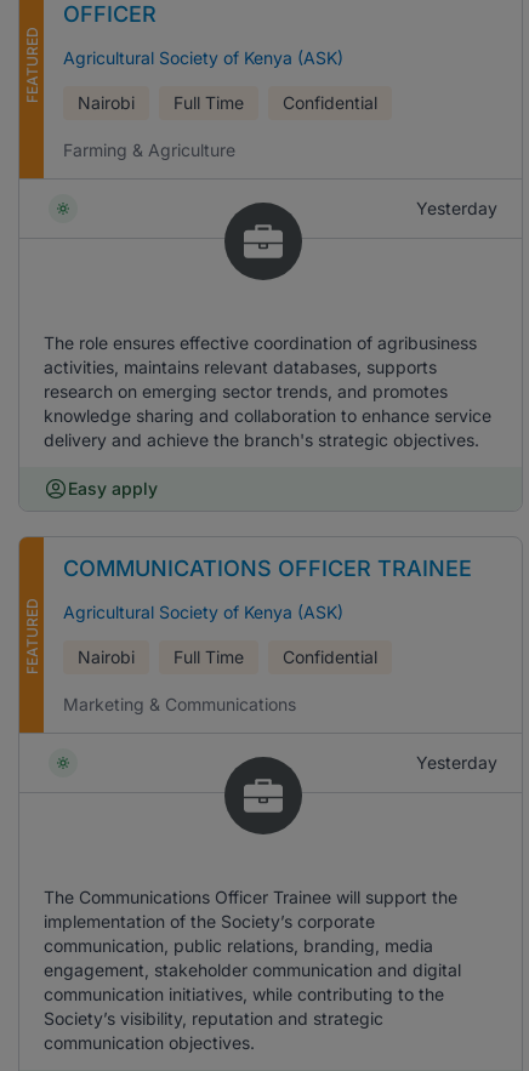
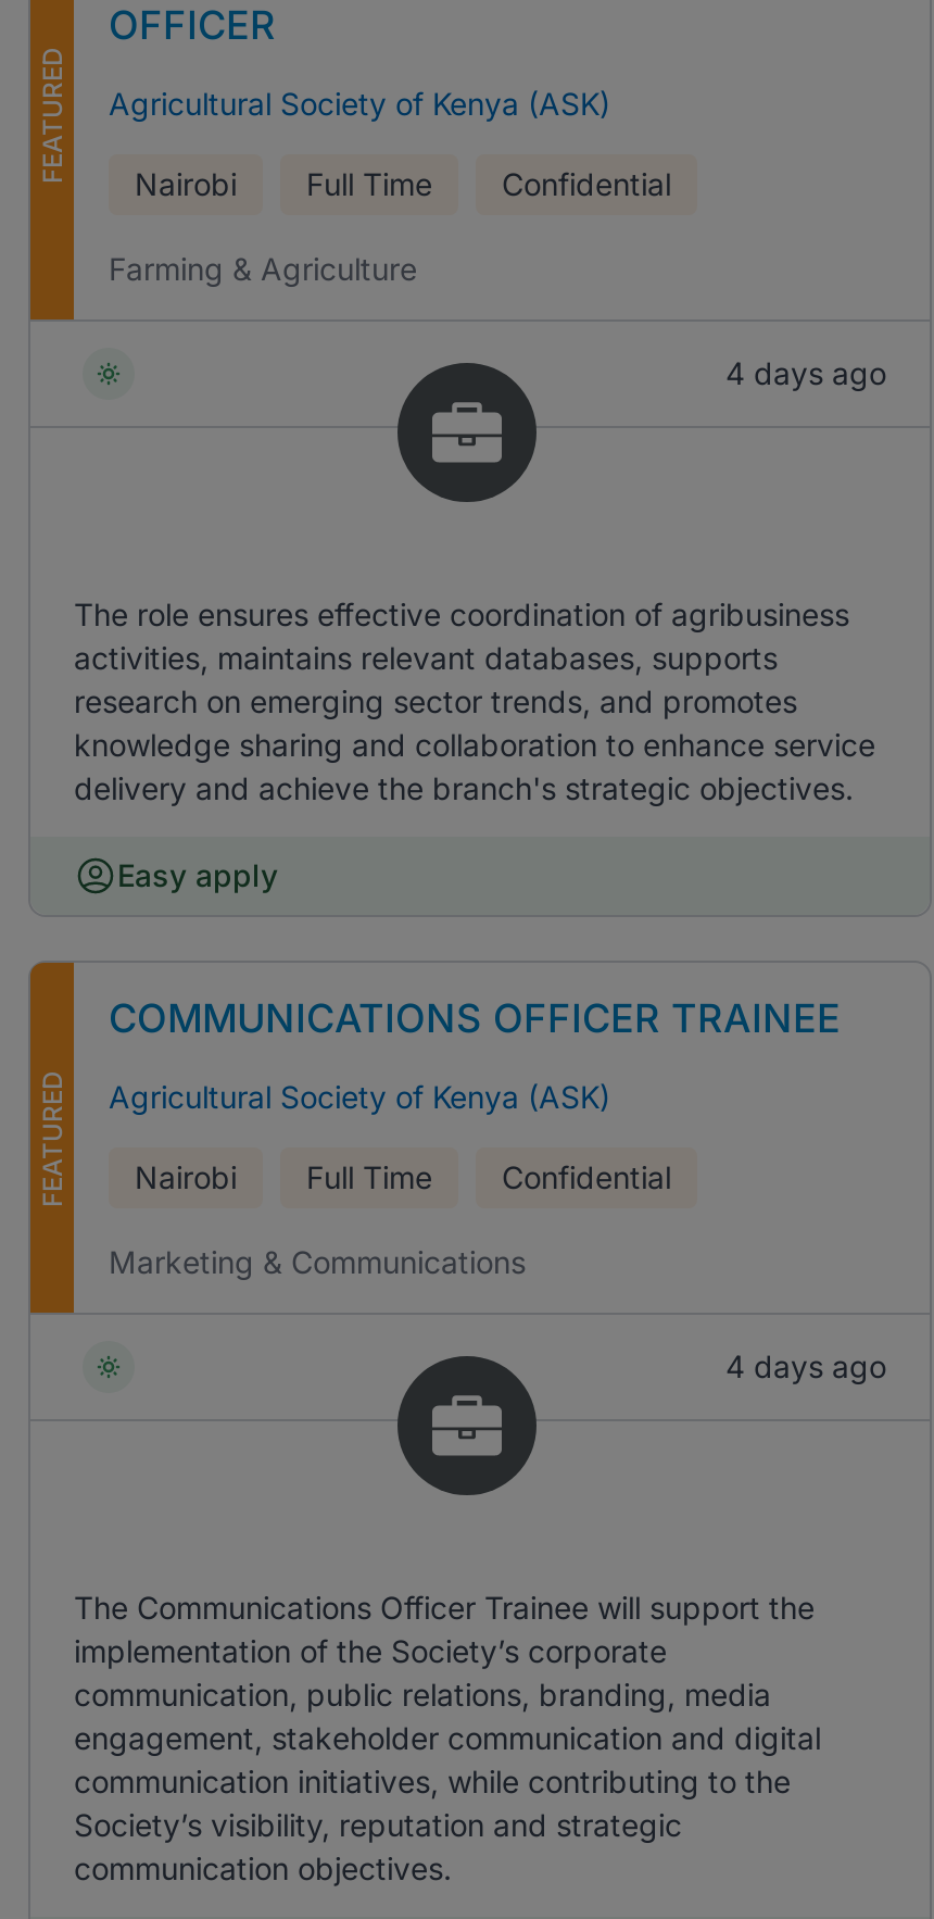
[416,198,497,218] Yesterday -> [725,354,886,391] 4 days ago
[416,752,497,773] Yesterday -> [725,1347,886,1384] 4 days ago

